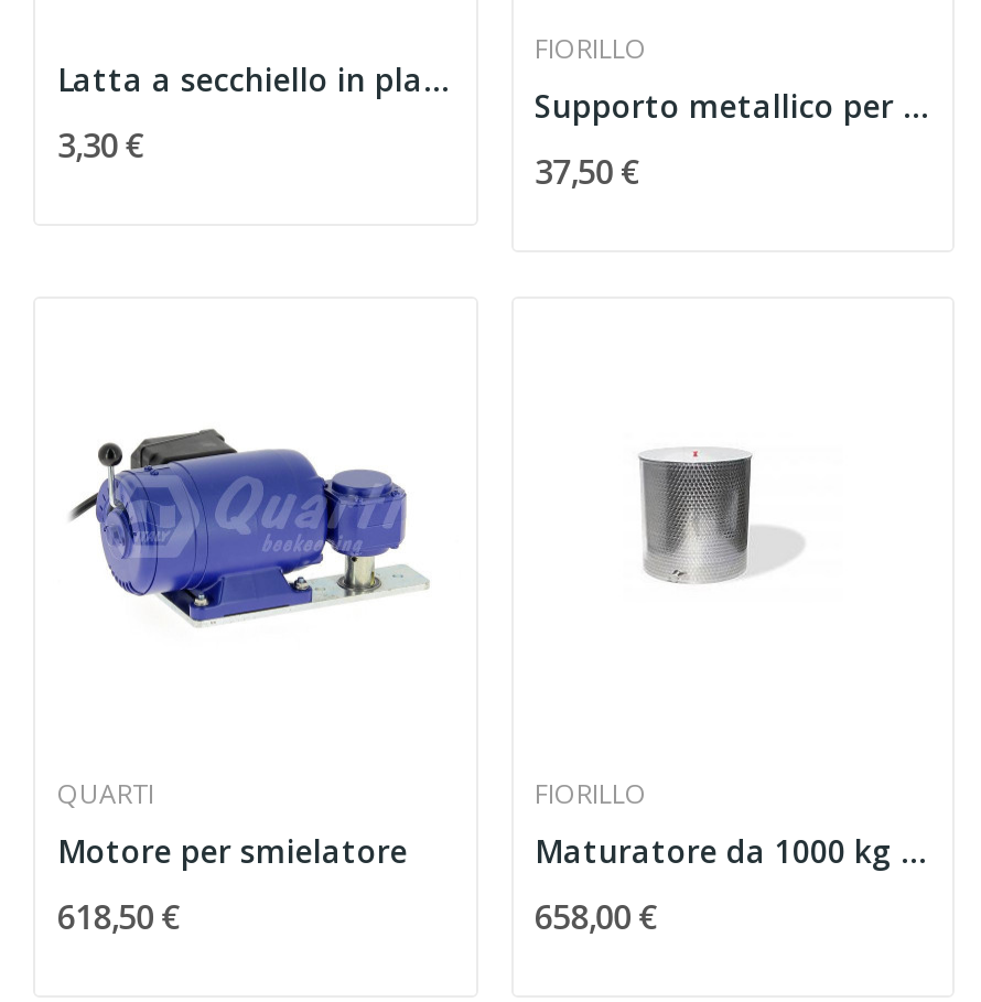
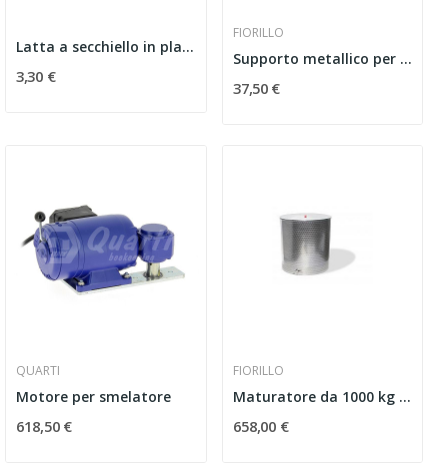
[57,830,408,872] Motore per smielatore -> [16,387,171,406] Motore per smelatore

